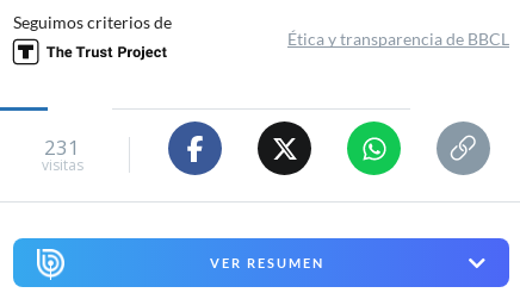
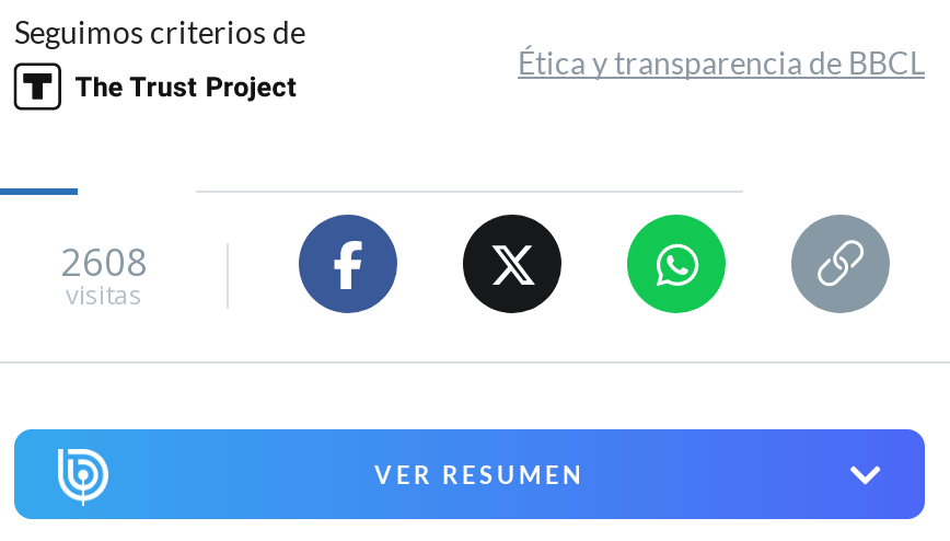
[44,133,80,161] 231 -> [60,237,148,287] 2608

